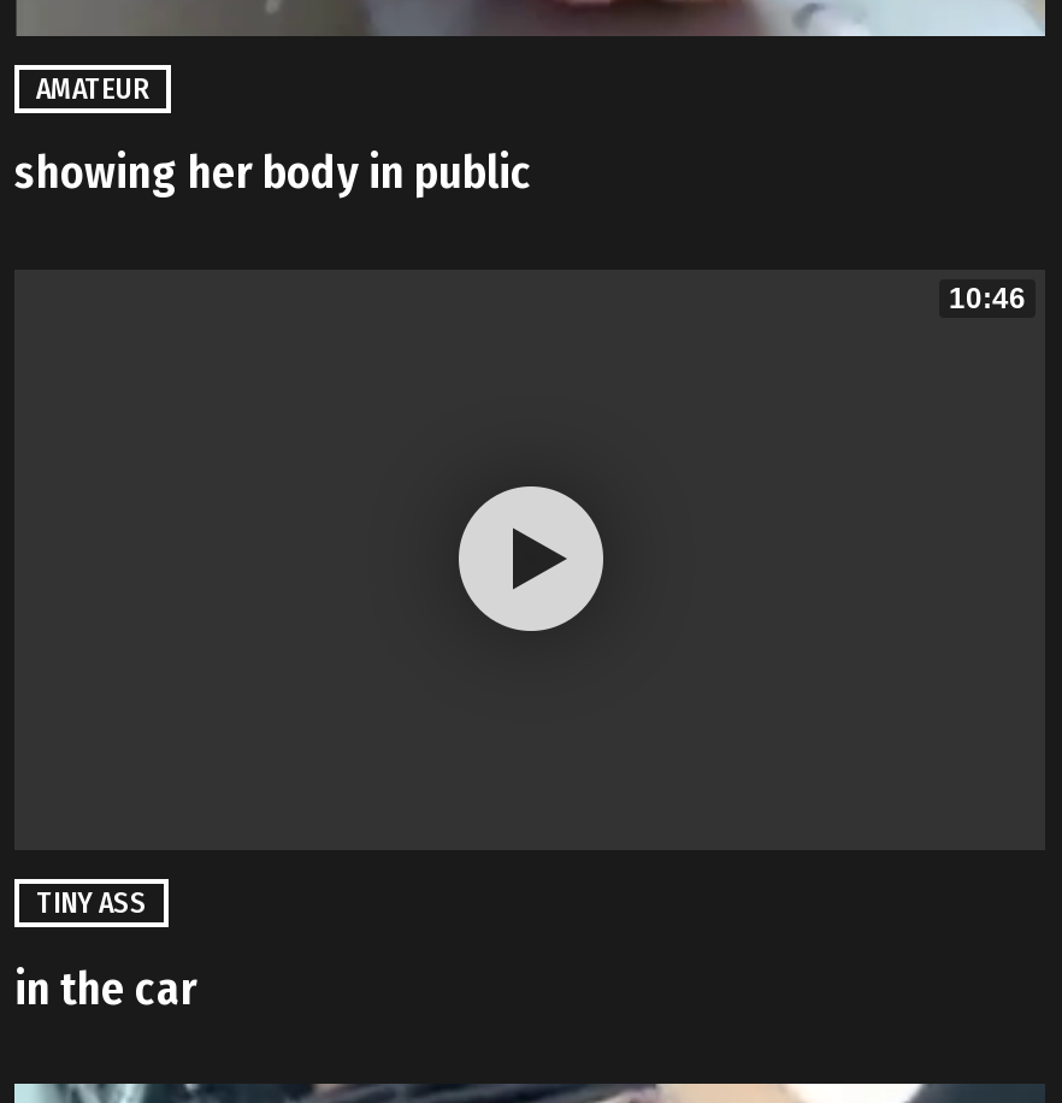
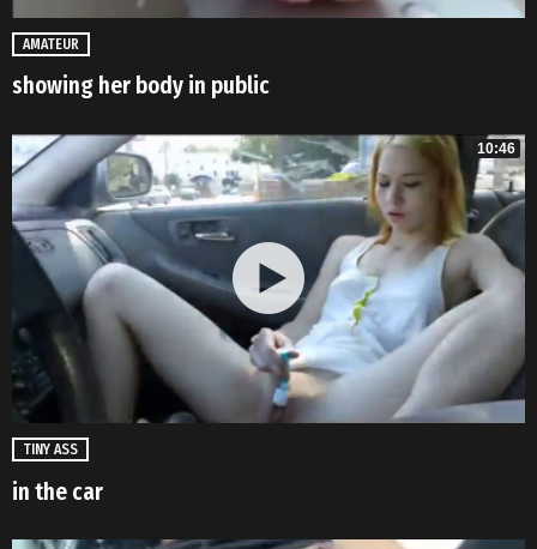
none -> [11,134,526,423] [image]

